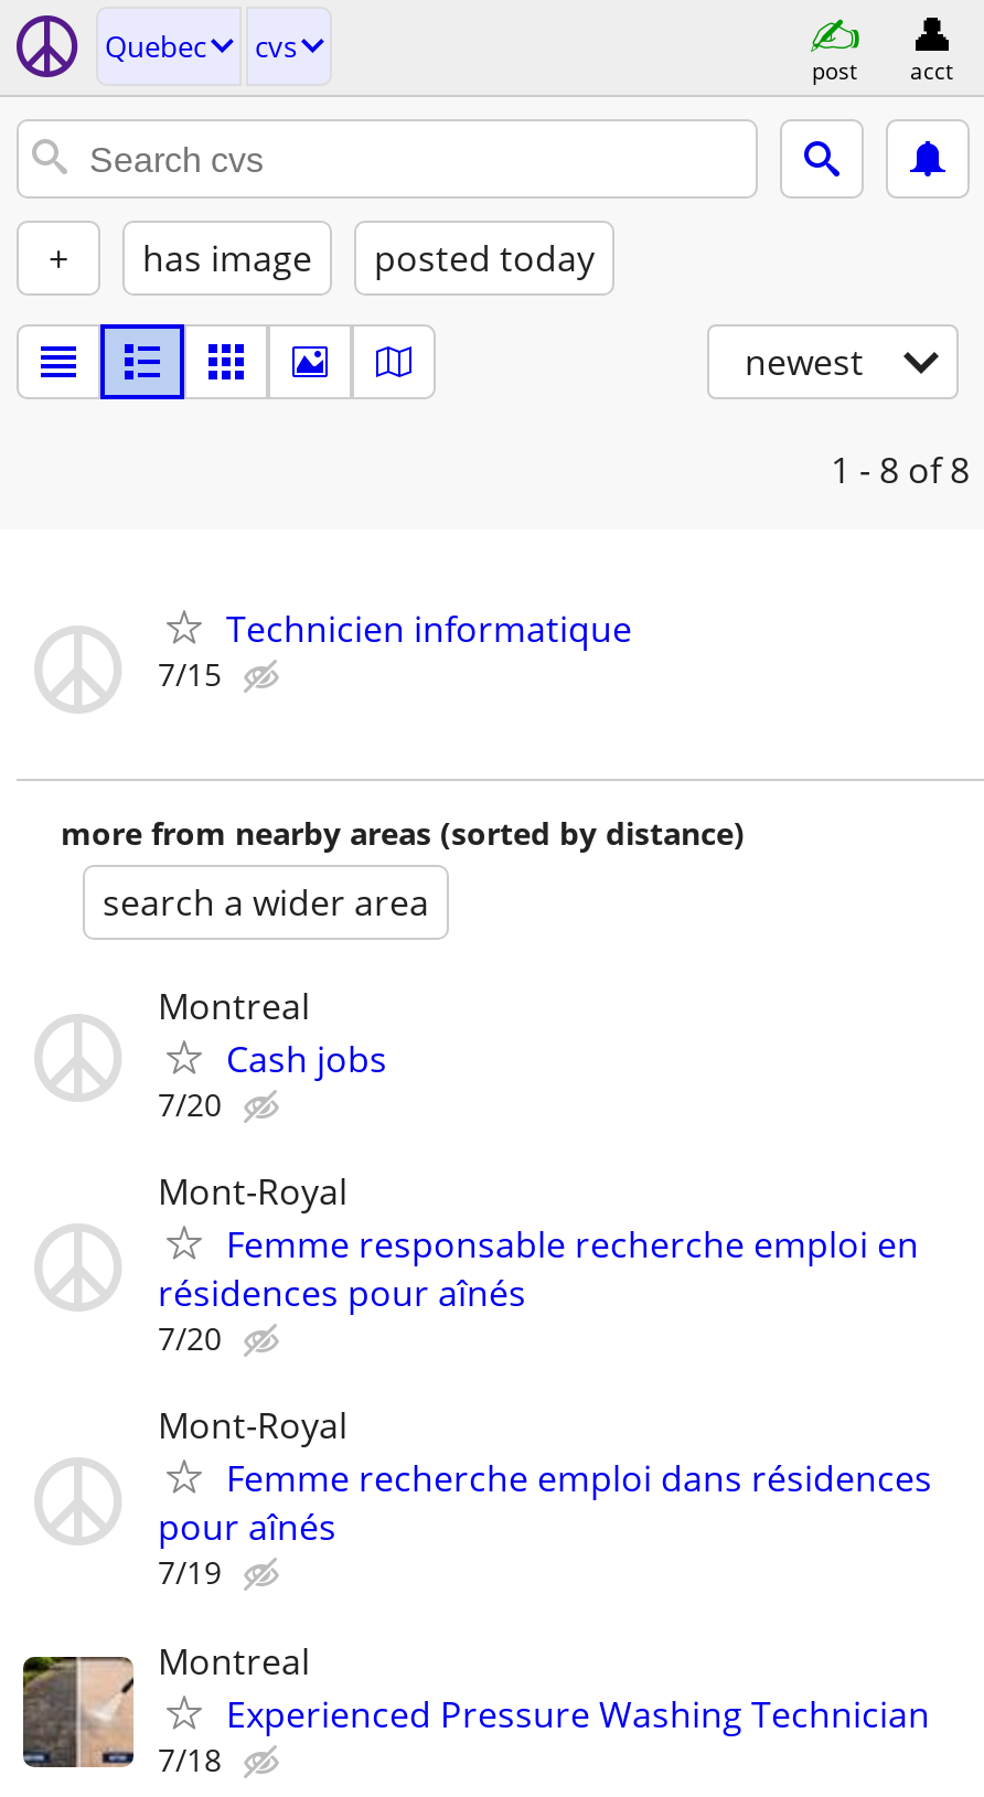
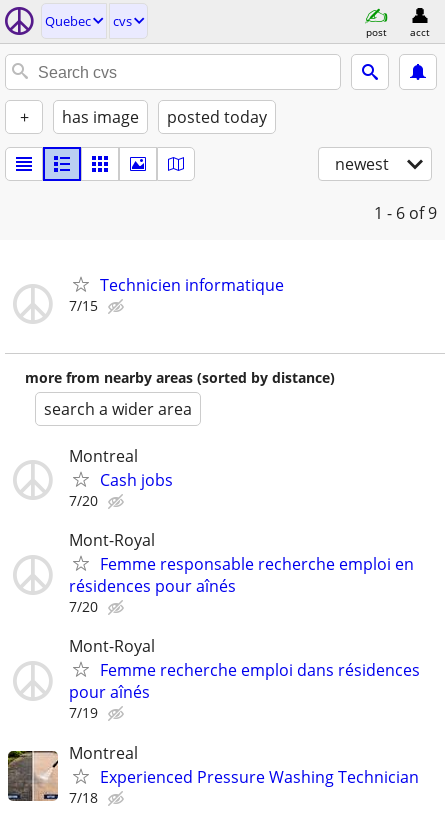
[831,446,970,494] 1 - 8 of 8 -> [374,202,437,224] 1 - 6 of 9

